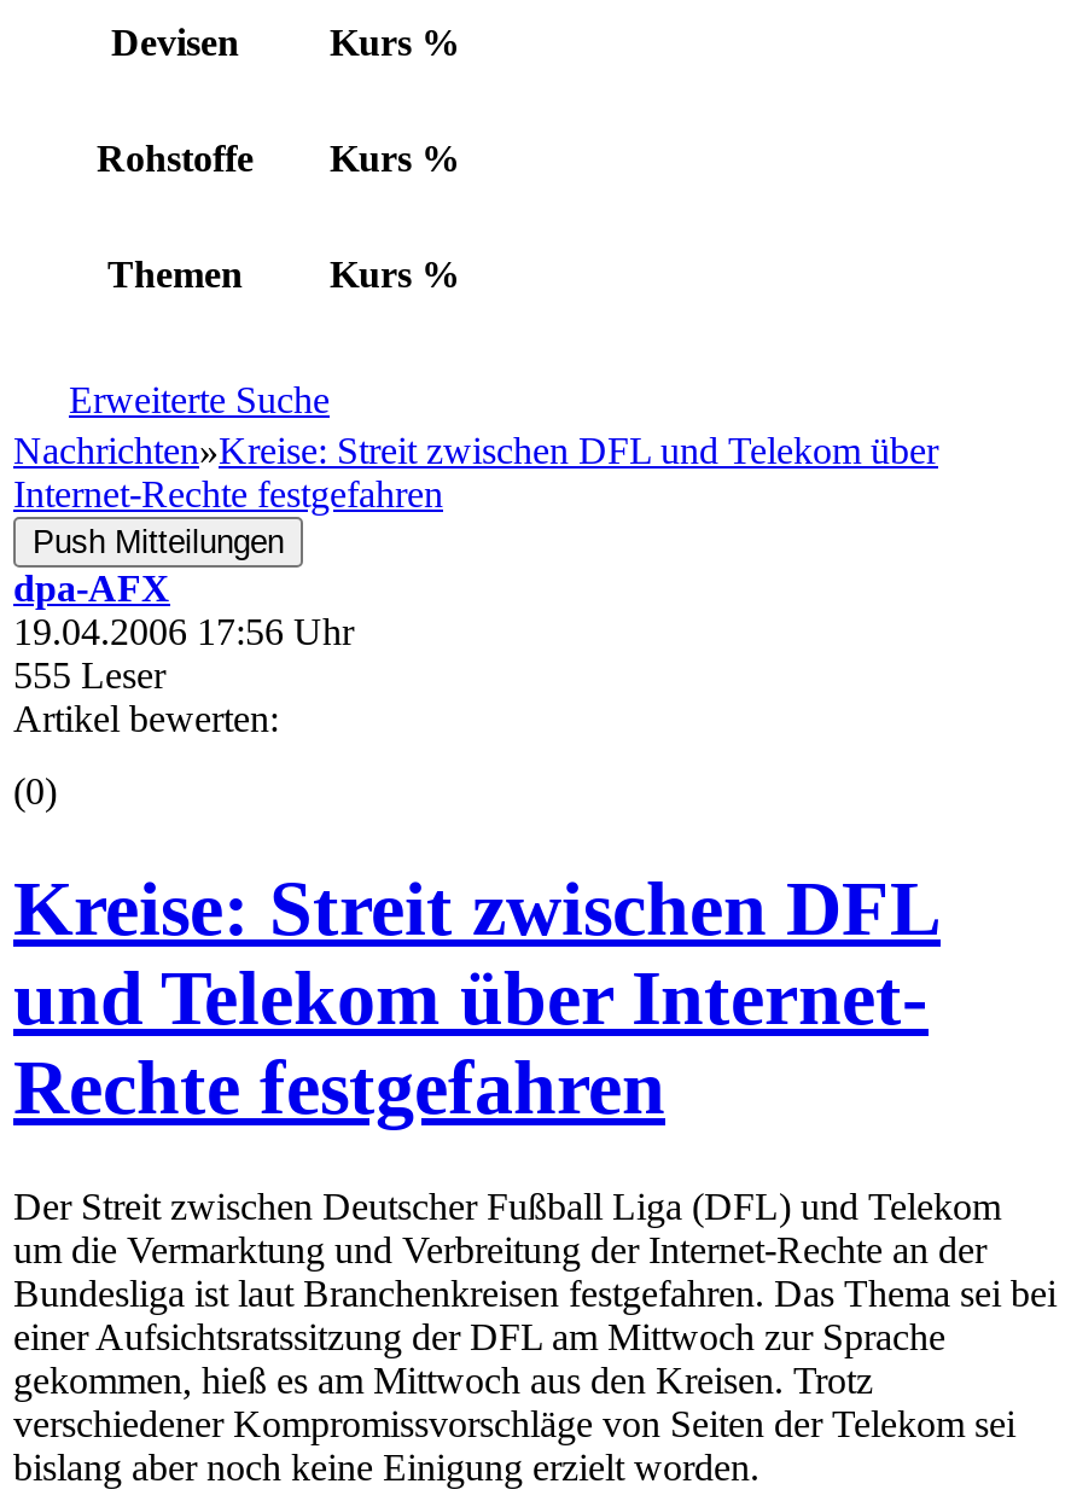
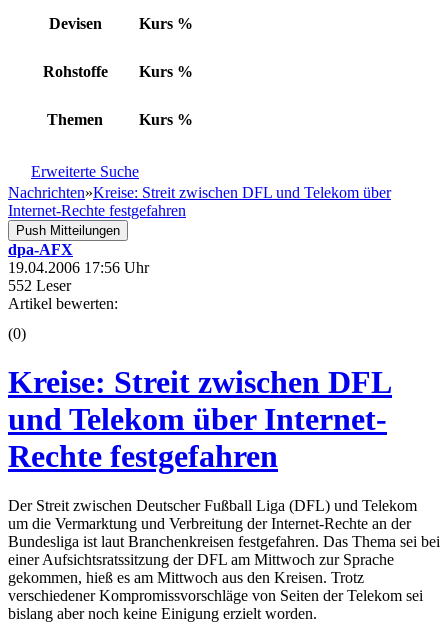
[13,654,165,696] 555 Leser -> [8,277,71,294] 552 Leser

